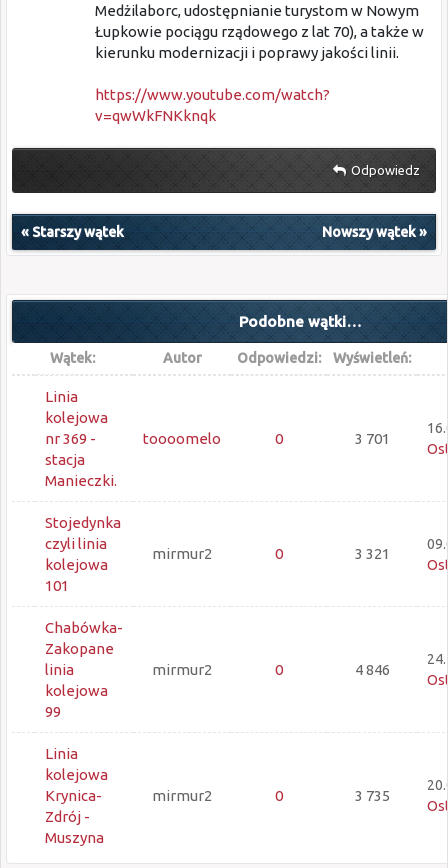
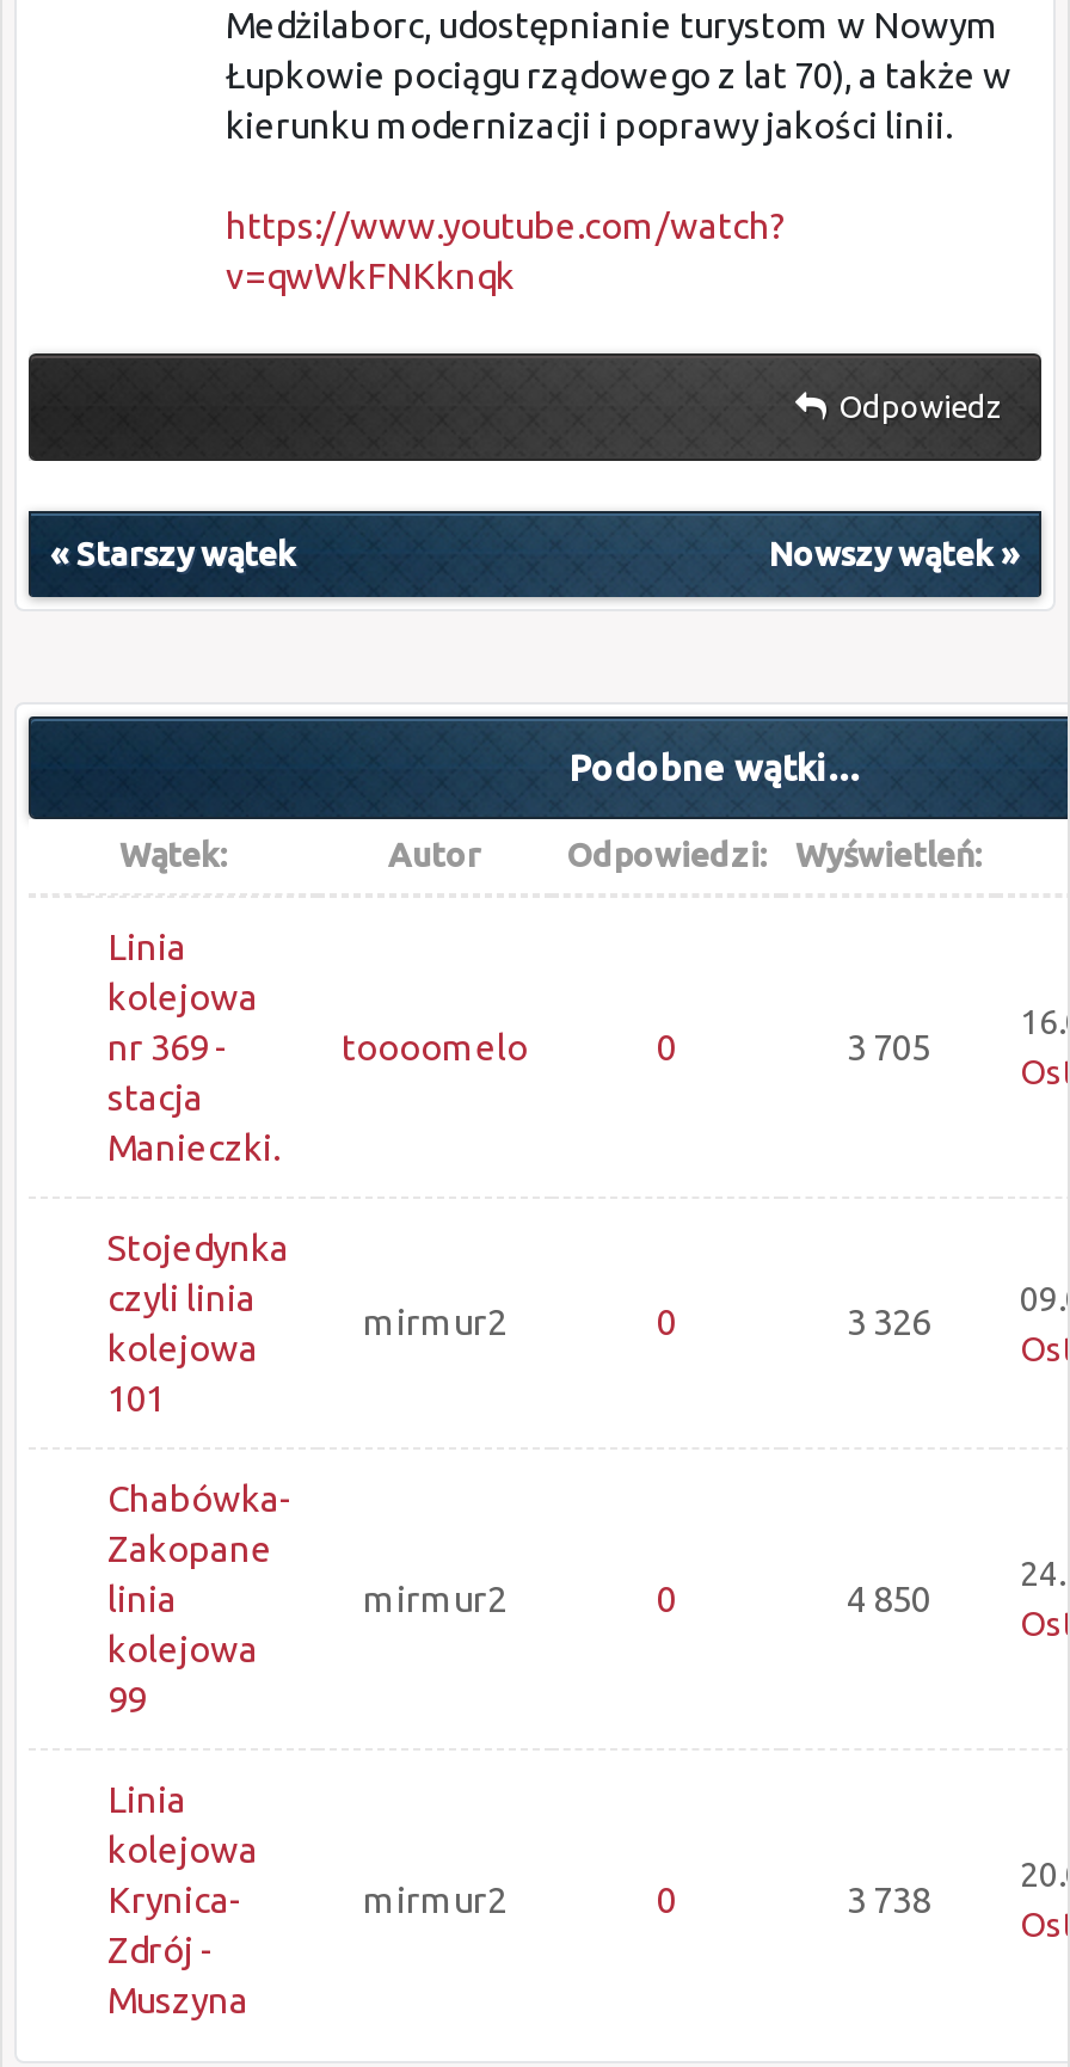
[354,430,389,447] 3 701 -> [847,1028,930,1068] 3 705
[354,545,389,562] 3 321 -> [847,1302,930,1343] 3 326
[354,661,389,678] 4 846 -> [847,1579,930,1620] 4 850
[354,787,389,804] 3 735 -> [847,1880,930,1921] 3 738

